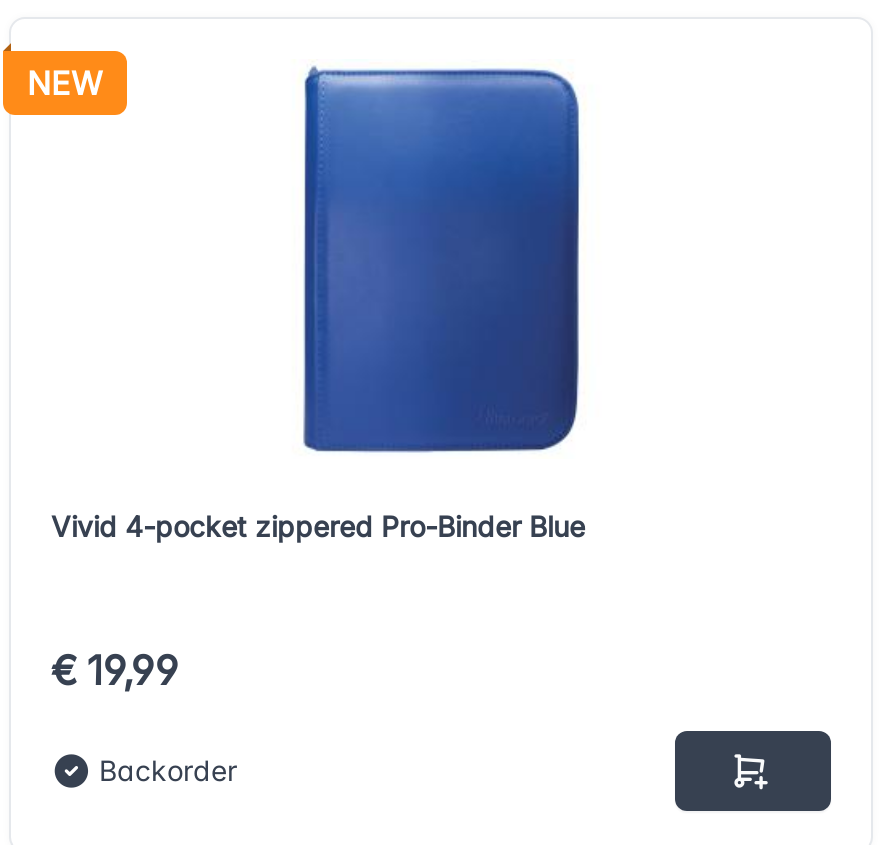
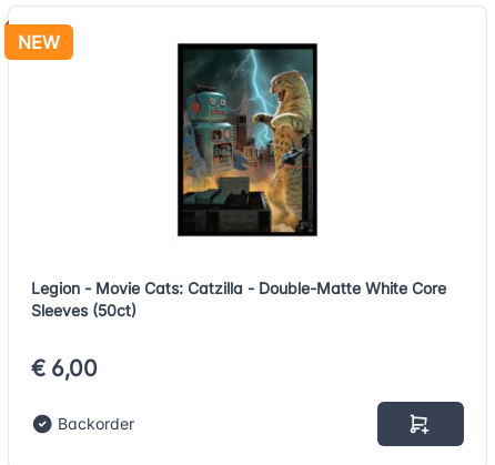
[51,65,585,543] [image] | Vivid 4-pocket zippered Pro-Binder Blue -> [31,33,446,320] [image] | Legion - Movie Cats: Catzilla - Double-Matte White Core | Sleeves (50ct)
[51,647,179,695] € 19,99 -> [31,355,98,382] € 6,00

